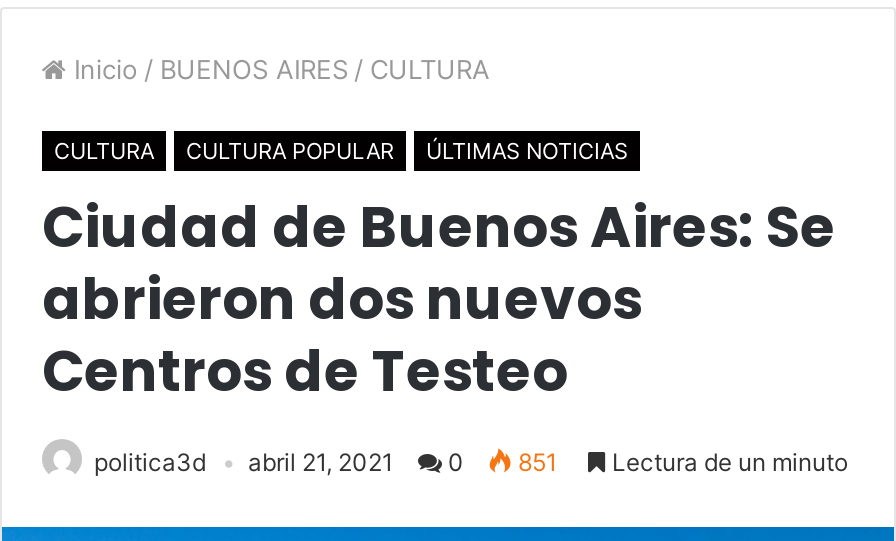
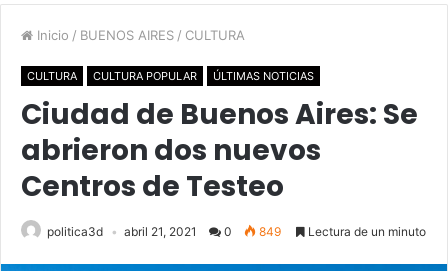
[94,446,848,476] politica3d abril 21, 2021 0 851 Lectura de un minuto -> [47,224,426,239] politica3d abril 21, 2021 0 849 Lectura de un minuto

